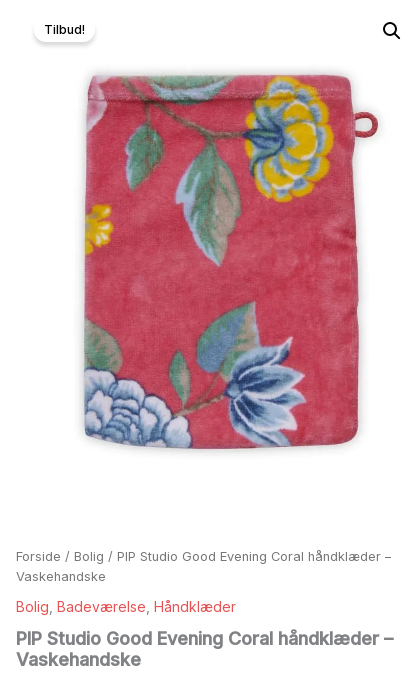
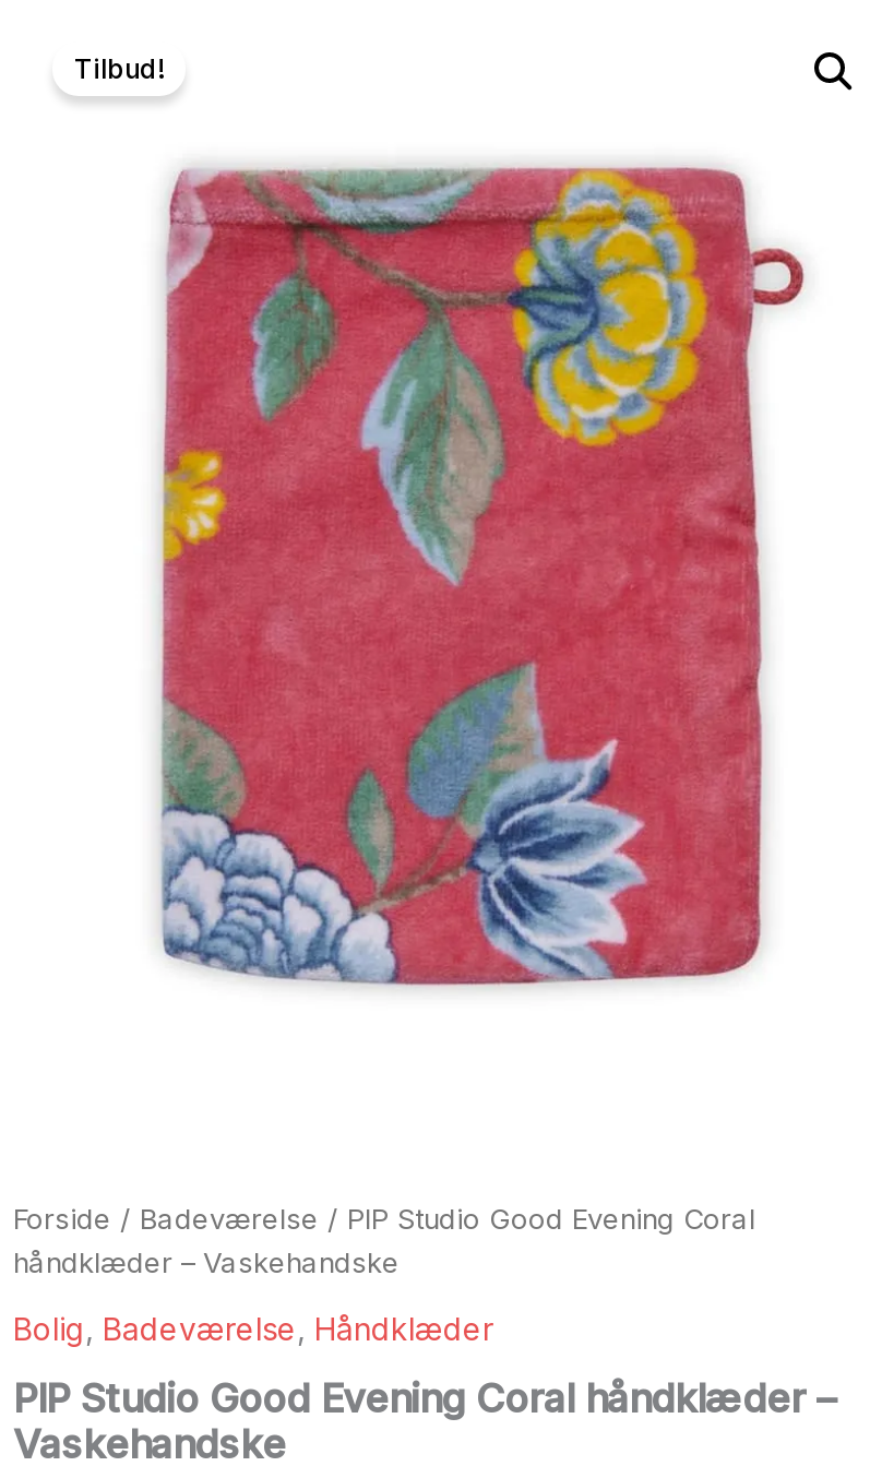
[16,549,391,584] Forside / Bolig / PIP Studio Good Evening Coral håndklæder – | Vaskehandske -> [13,1202,755,1279] Forside / Badeværelse / PIP Studio Good Evening Coral | håndklæder – Vaskehandske

